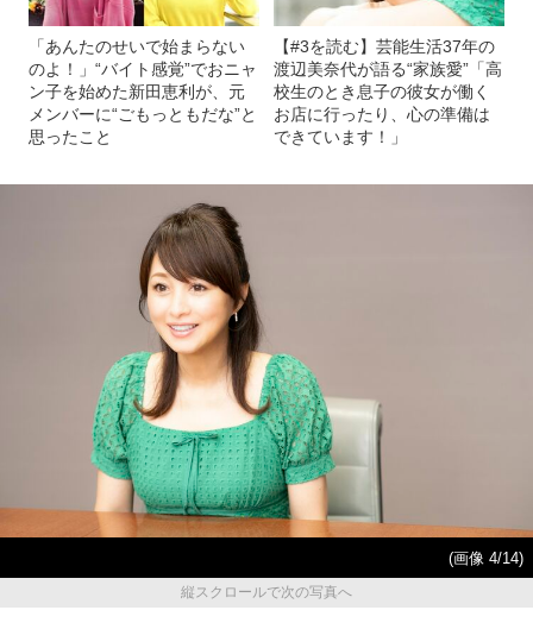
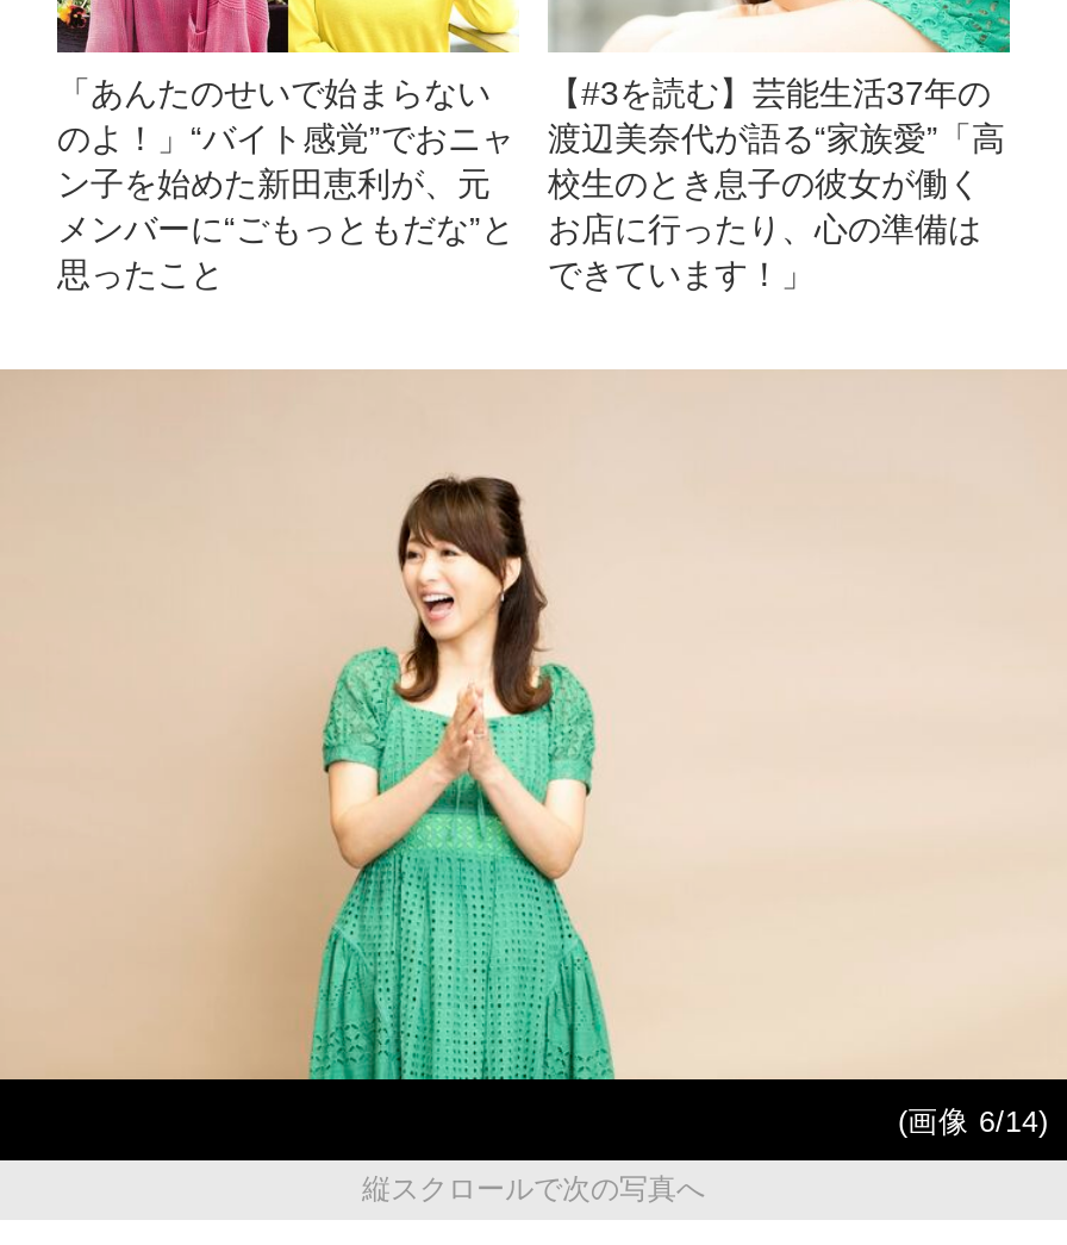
[4,184,529,568] [image] | (画像 4/14) -> [7,369,1060,1139] [image] | (画像 6/14)

